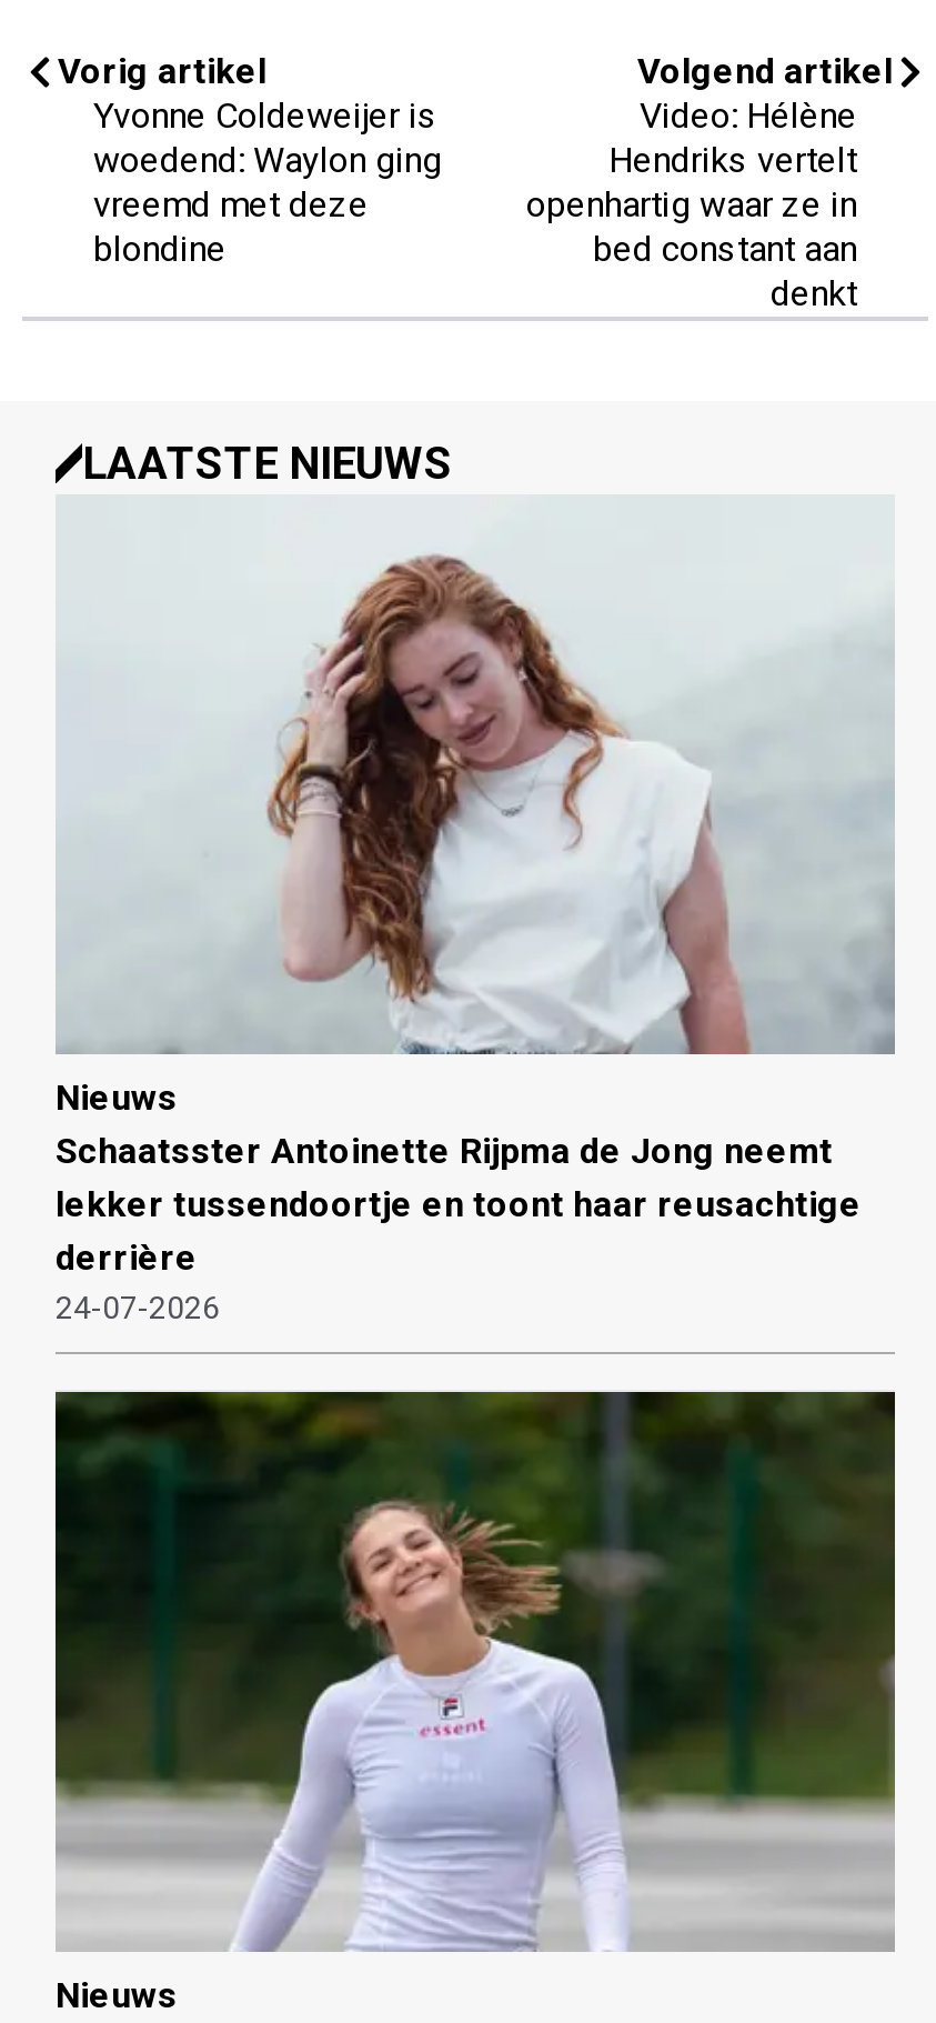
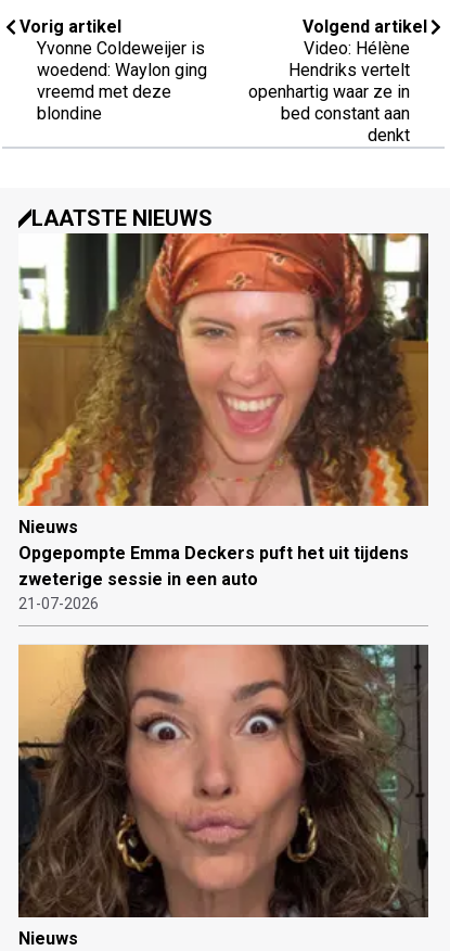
[56,499,895,1326] [image] | Schaatsster Antoinette Rijpma de Jong neemt | lekker tussendoortje en toont haar reusachtige | derrière | 24-07-2026 -> [17,232,429,612] [image] | Opgepompte Emma Deckers puft het uit tijdens | zweterige sessie in een auto | 21-07-2026
[53,1390,895,1954] [image] -> [17,644,429,918] [image]

